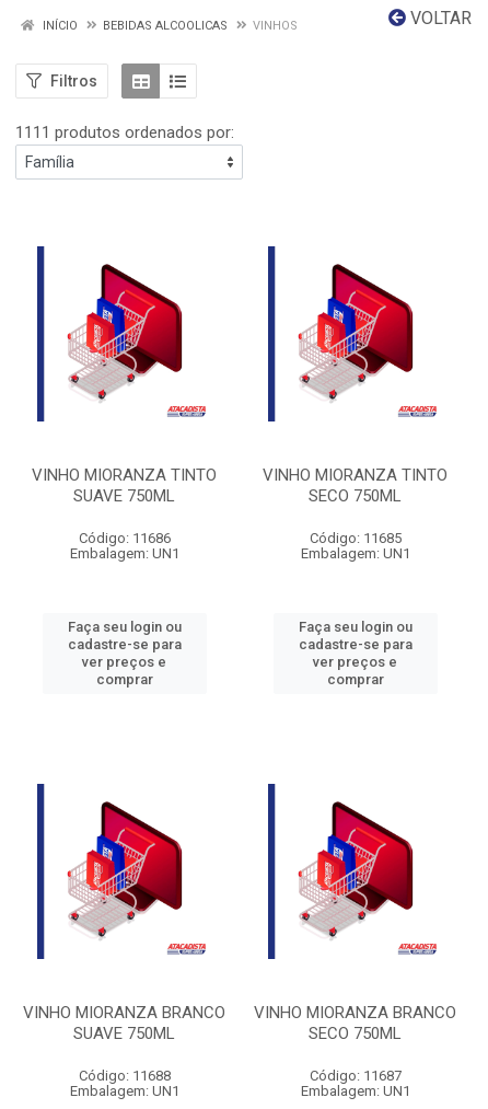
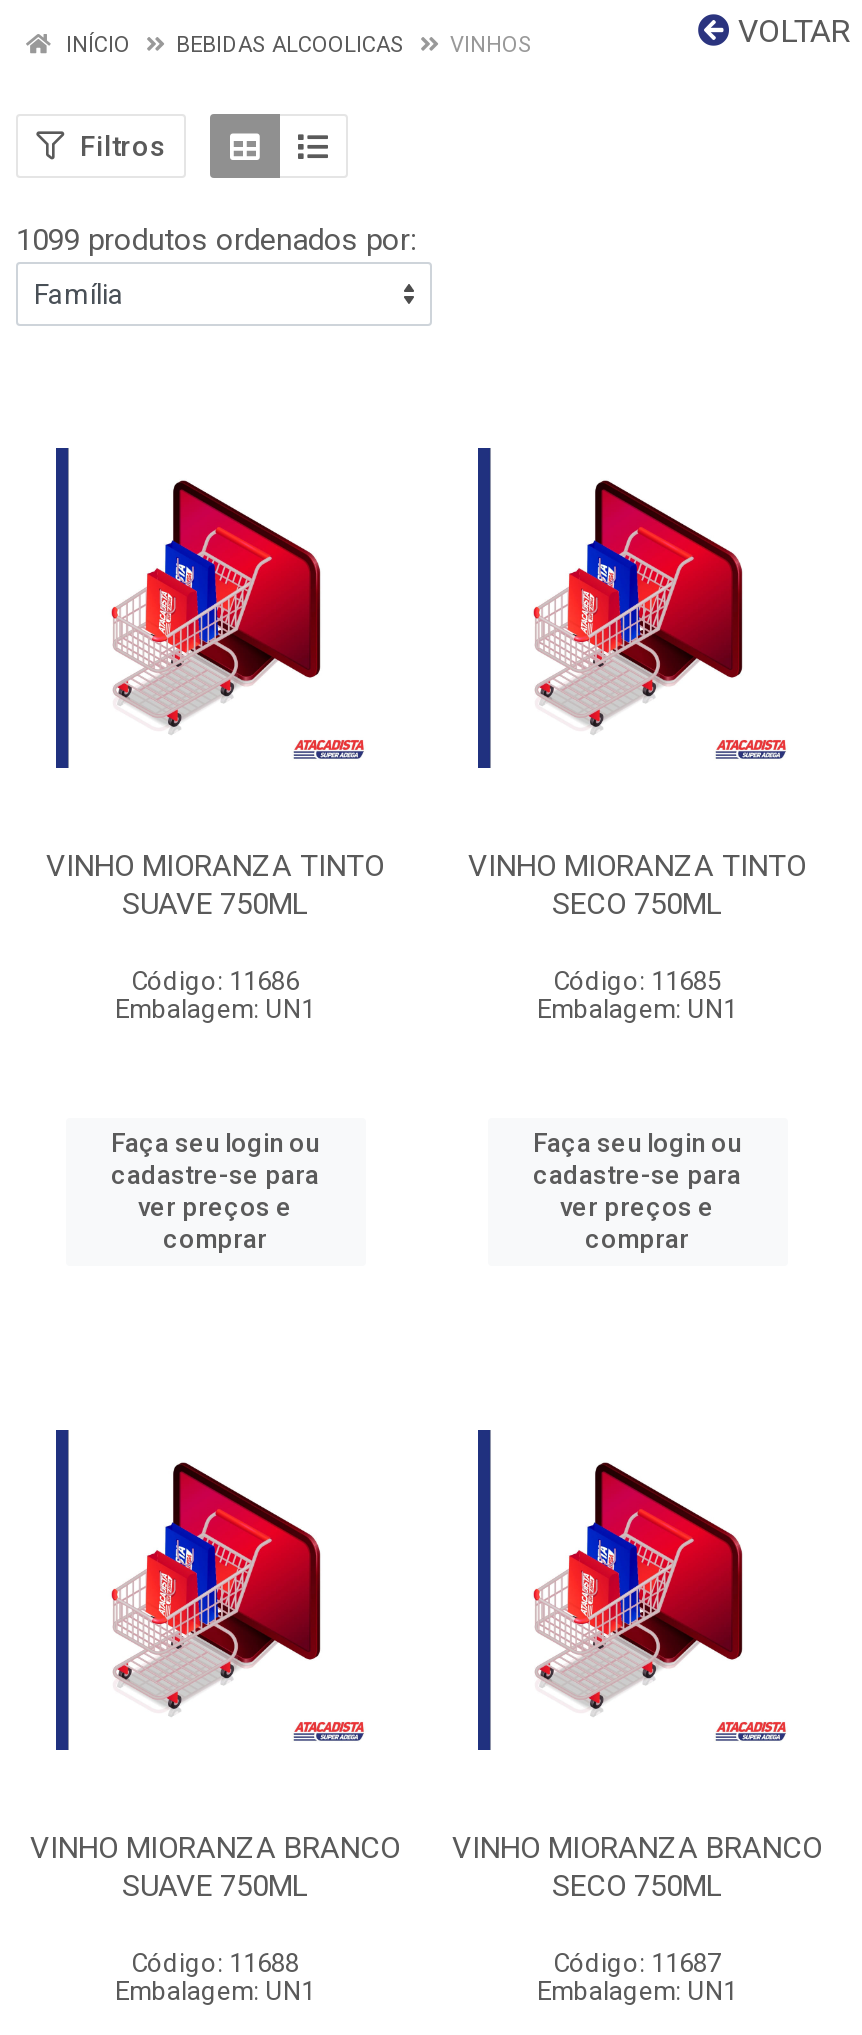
[15,123,234,142] 1111 produtos ordenados por: -> [16,222,416,258] 1099 produtos ordenados por:

